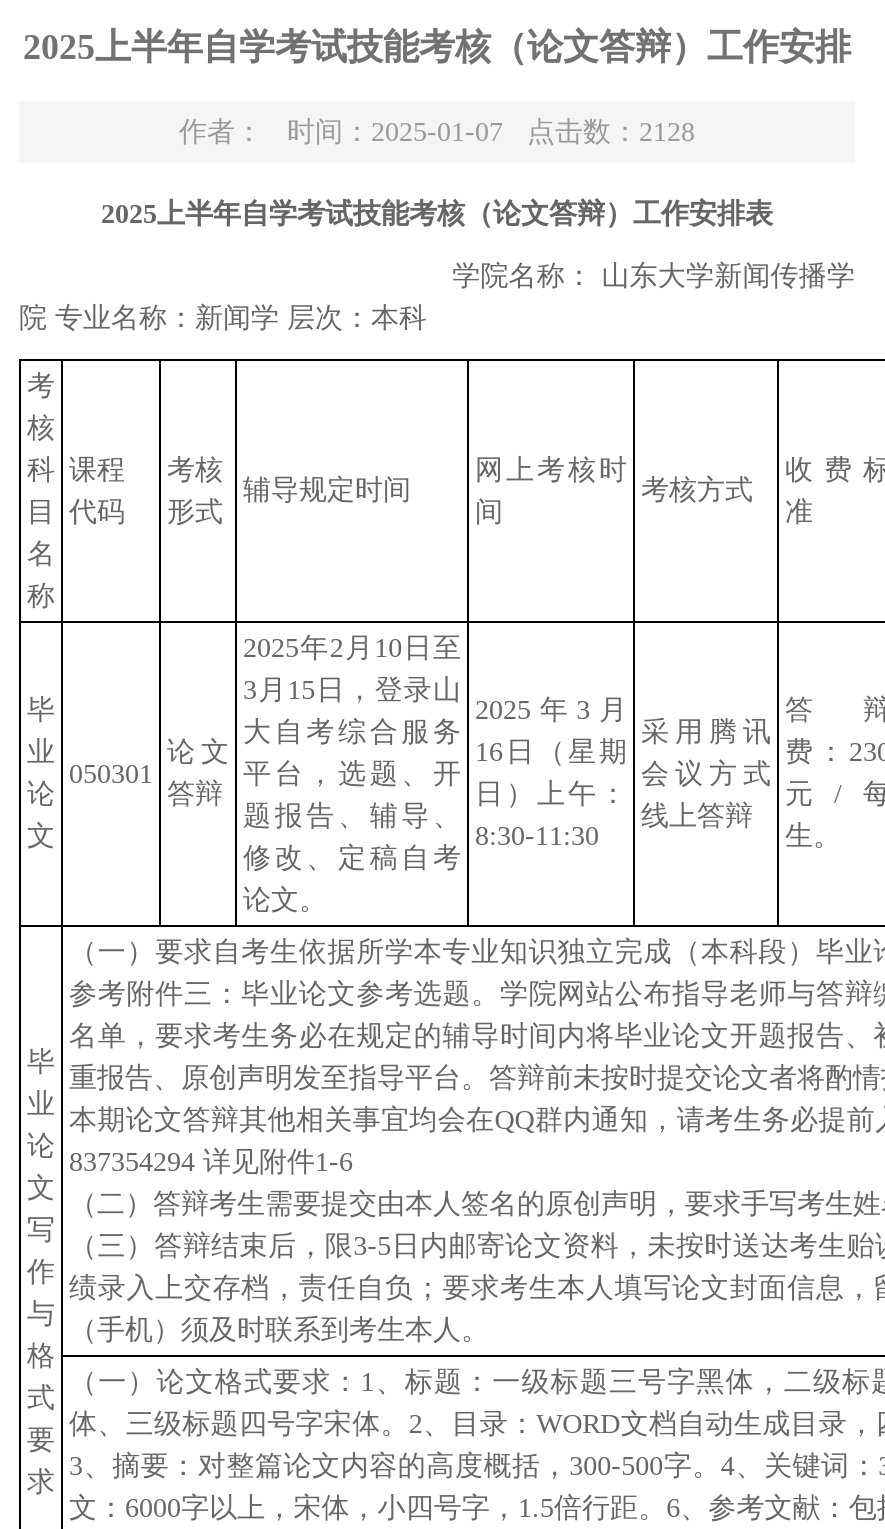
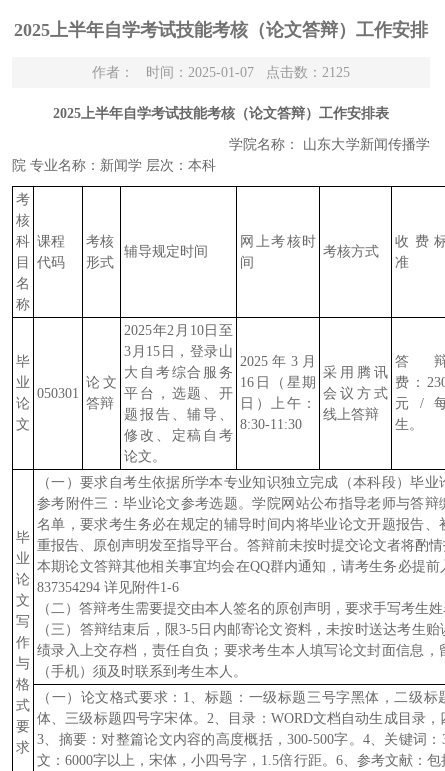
[179,117,695,147] 作者： 时间：2025-01-07 点击数：2128 -> [92,65,350,80] 作者： 时间：2025-01-07 点击数：2125

